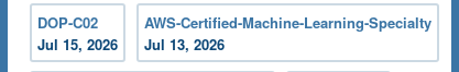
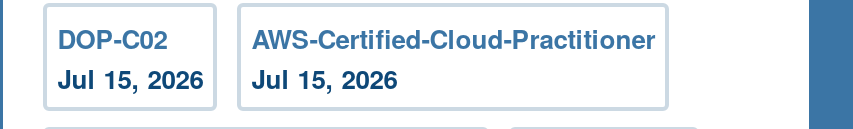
[144,12,432,55] AWS-Certified-Machine-Learning-Specialty | Jul 13, 2026 -> [251,20,655,98] AWS-Certified-Cloud-Practitioner | Jul 15, 2026

